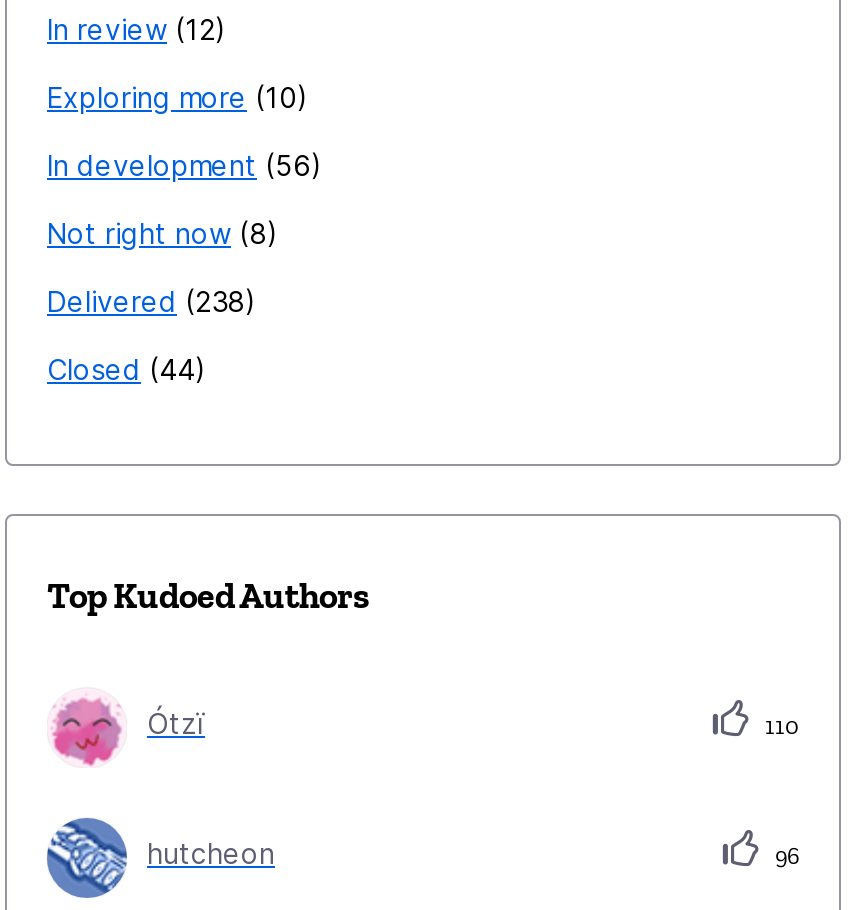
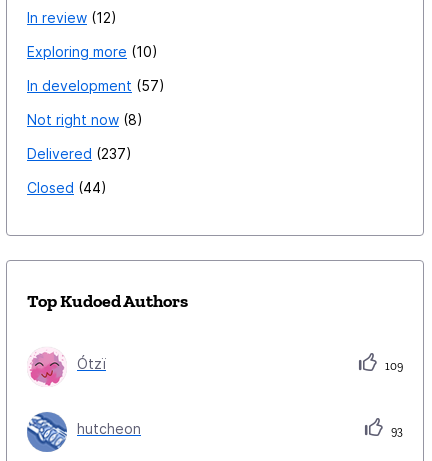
[47,148,311,182] In development 56 -> [27,77,159,94] In development 57
[47,284,245,318] Delivered 238 -> [27,145,126,162] Delivered 237
[759,712,799,740] 110 -> [382,359,403,373] 109
[769,842,799,870] 96 -> [388,424,403,438] 93

